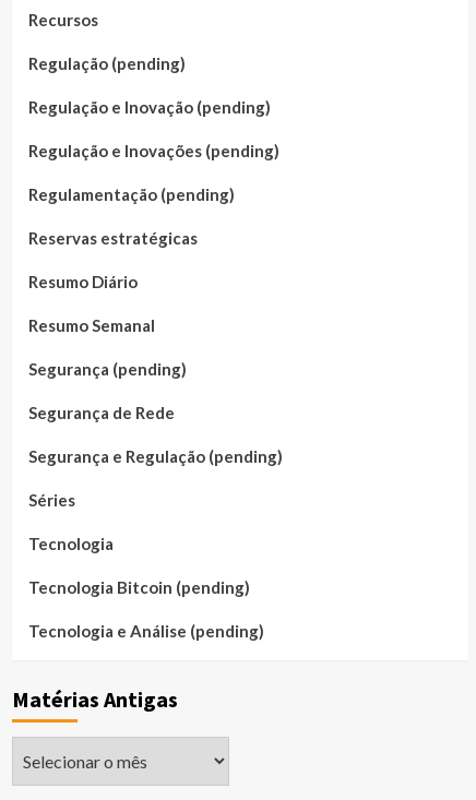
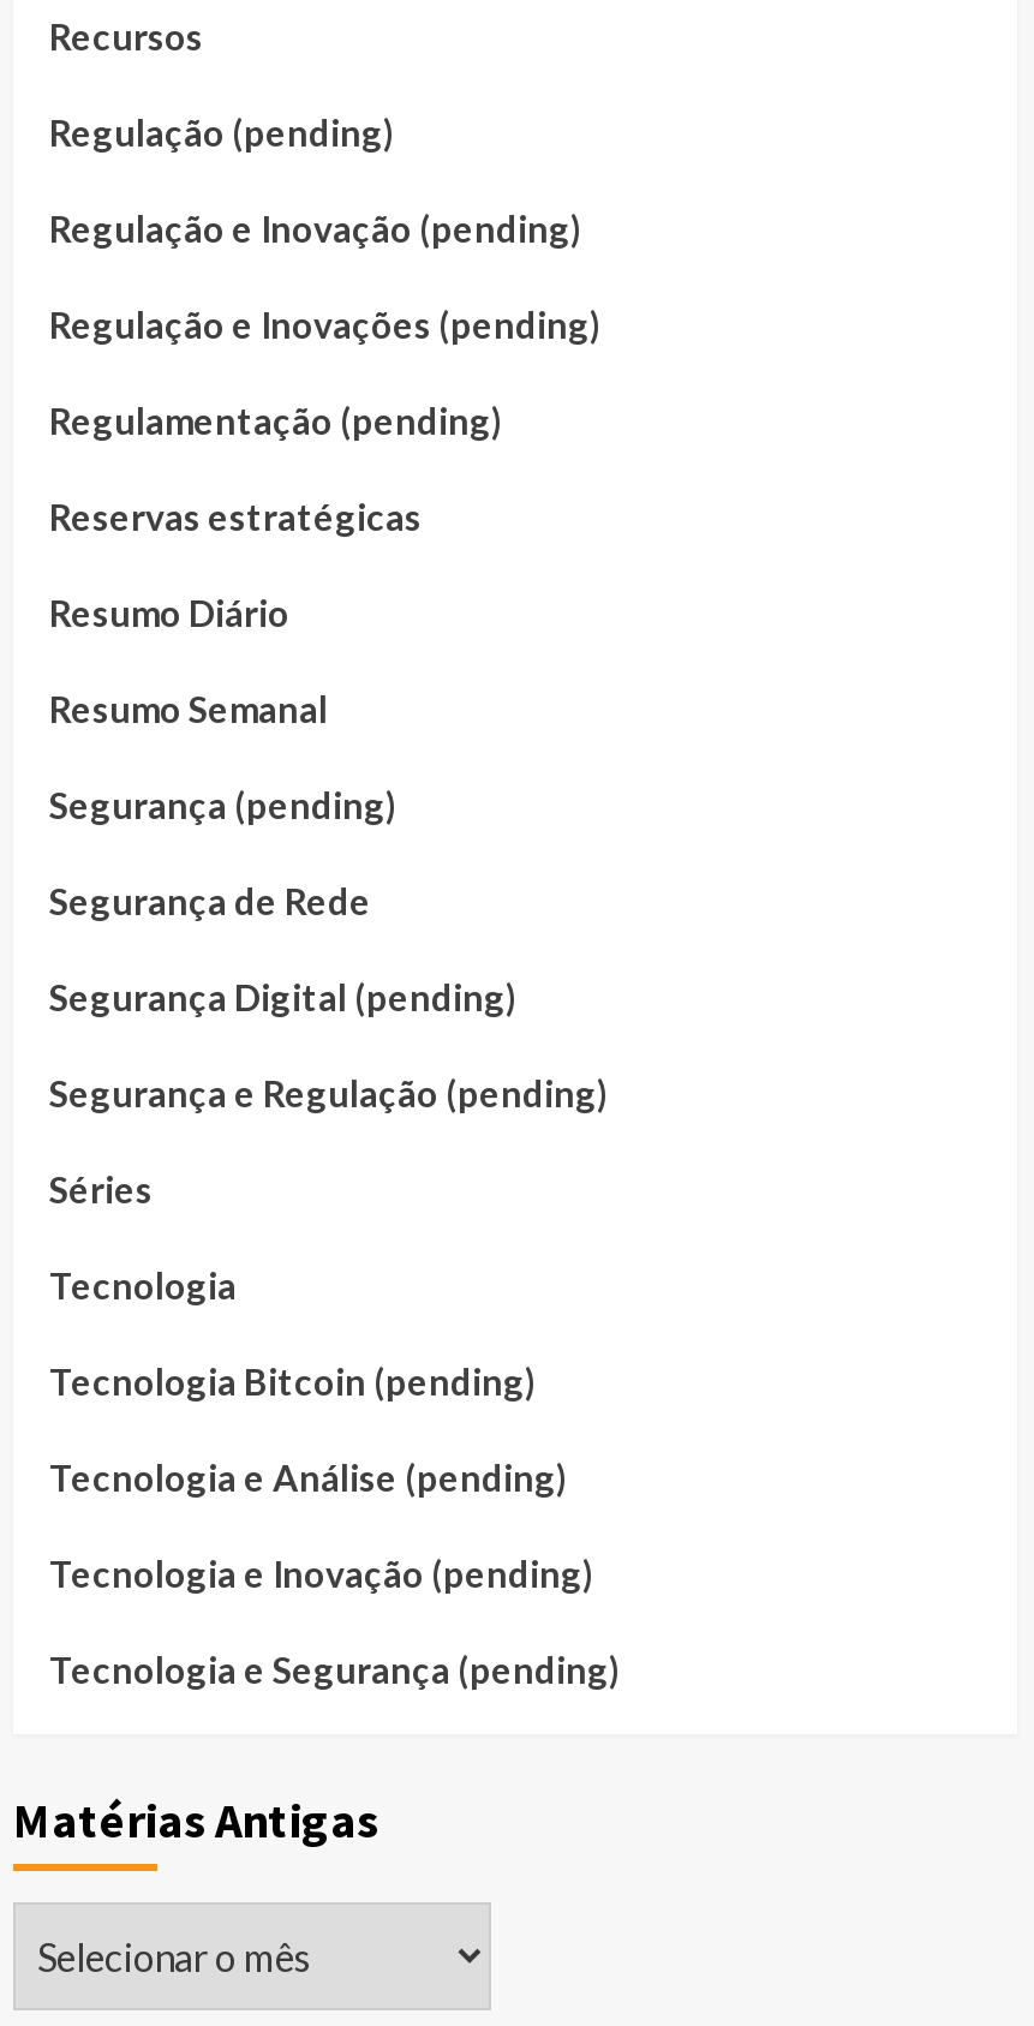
none -> [49,975,518,1018] Segurança Digital (pending)
none -> [49,1552,621,1691] Tecnologia e Inovação (pending) | Tecnologia e Segurança (pending)

